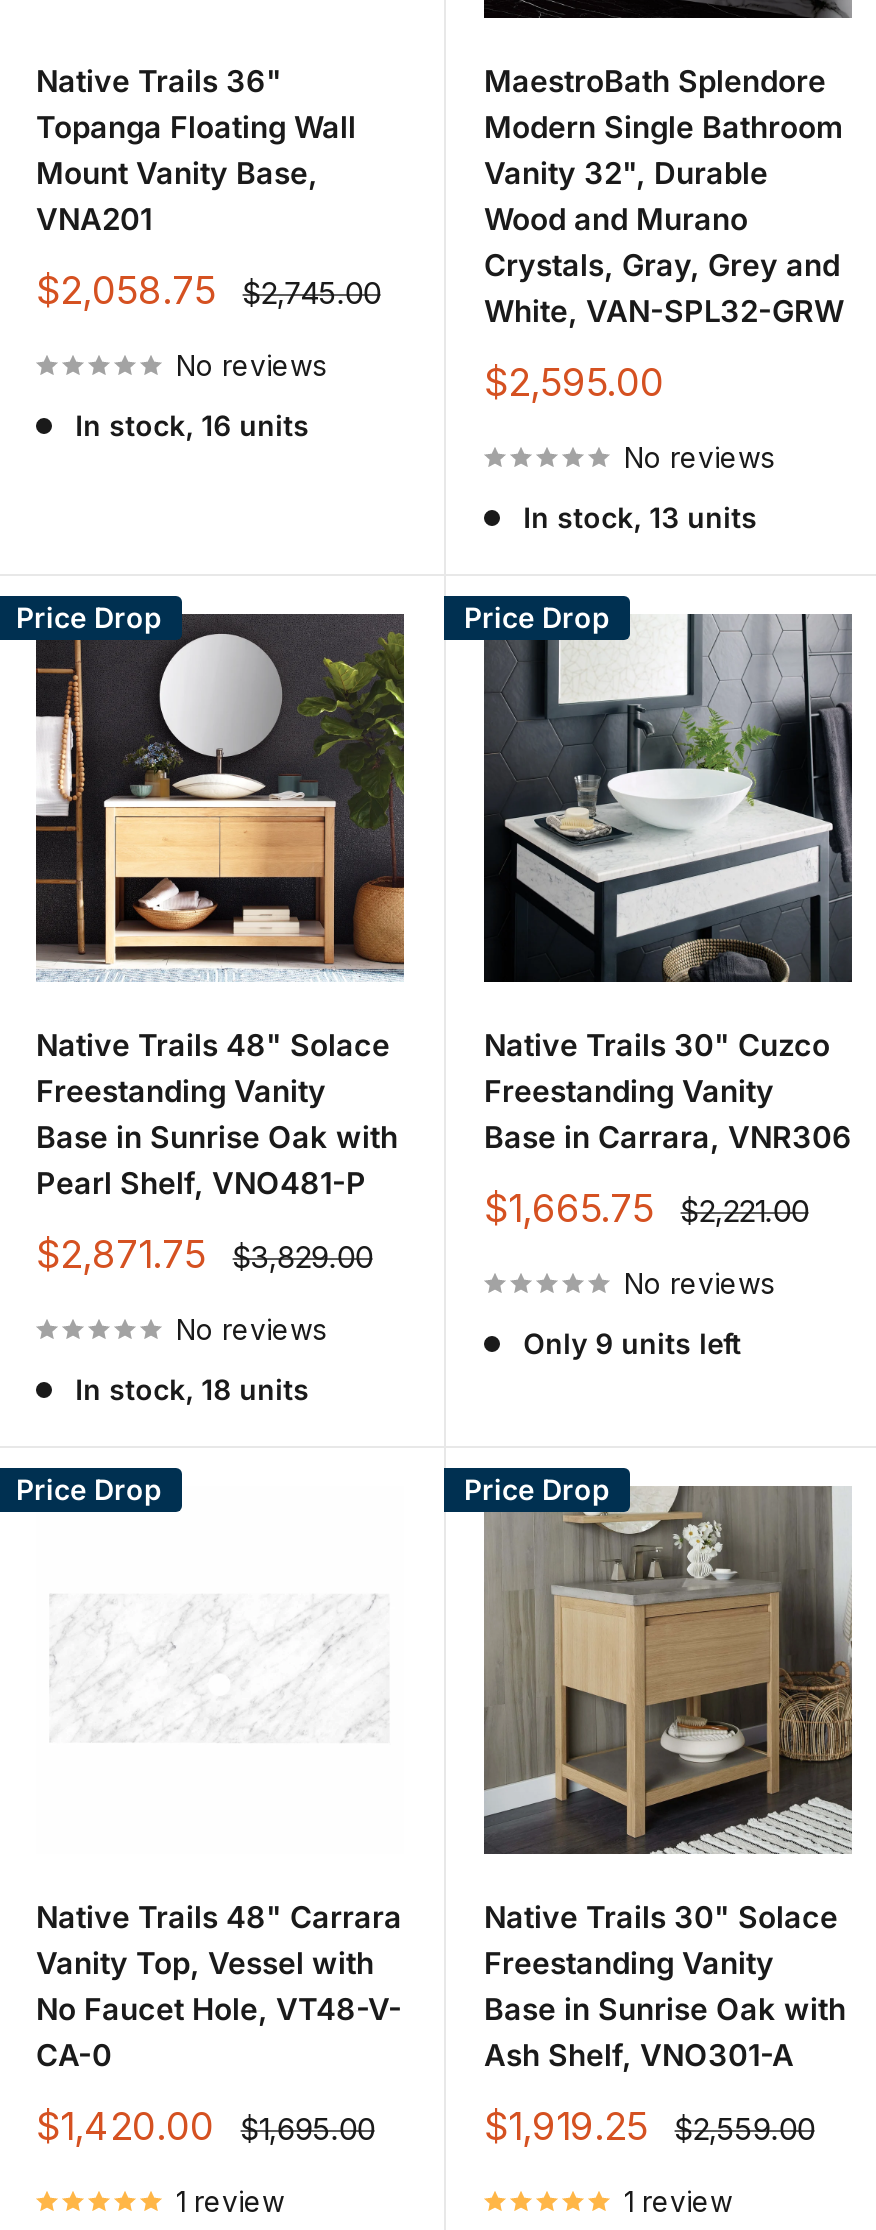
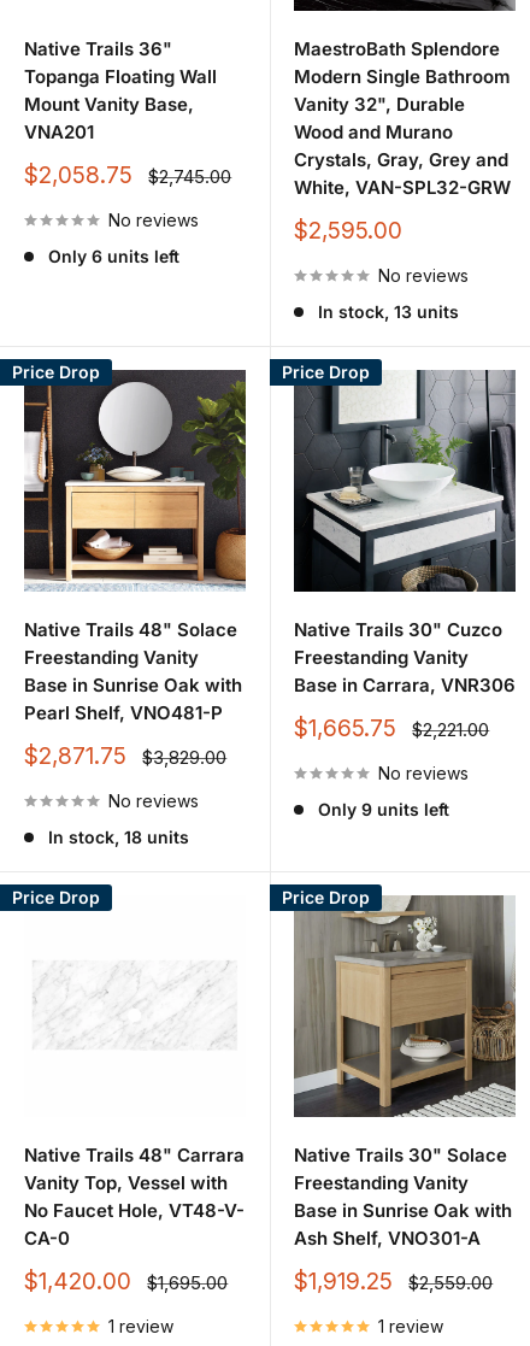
[75,408,309,442] In stock, 16 units -> [48,246,179,266] Only 6 units left

